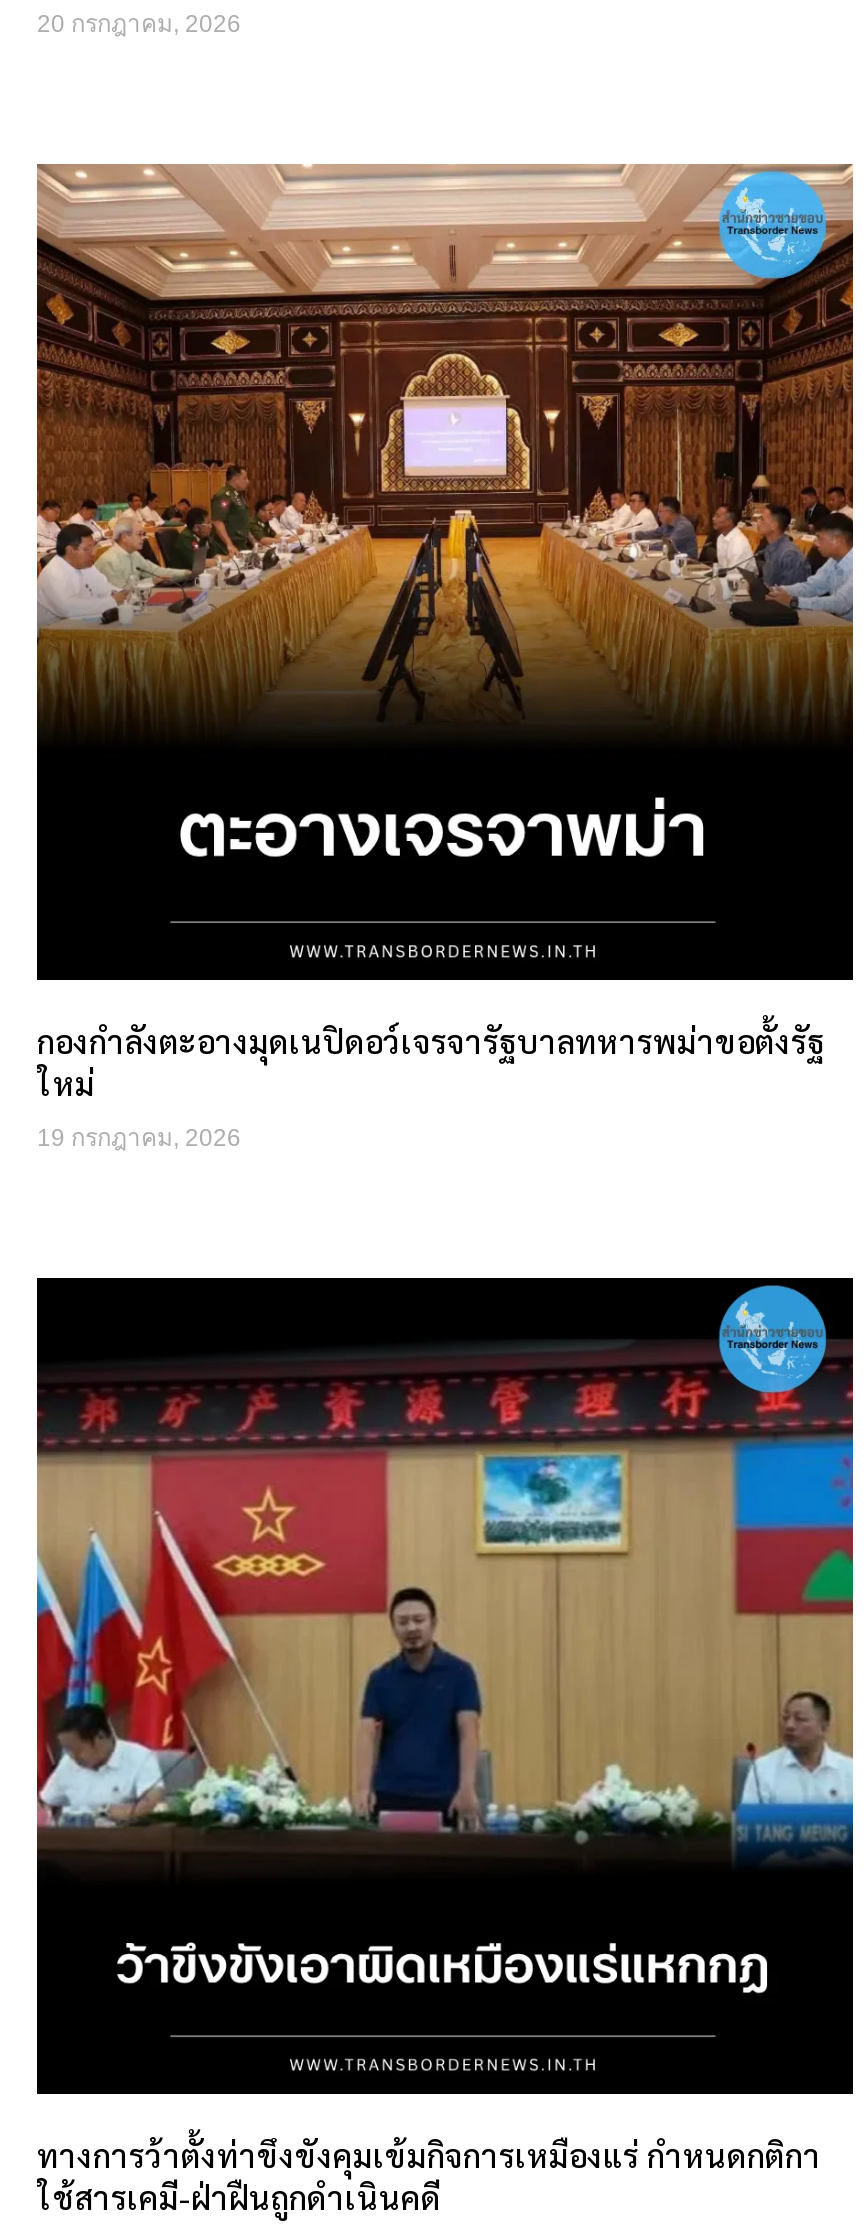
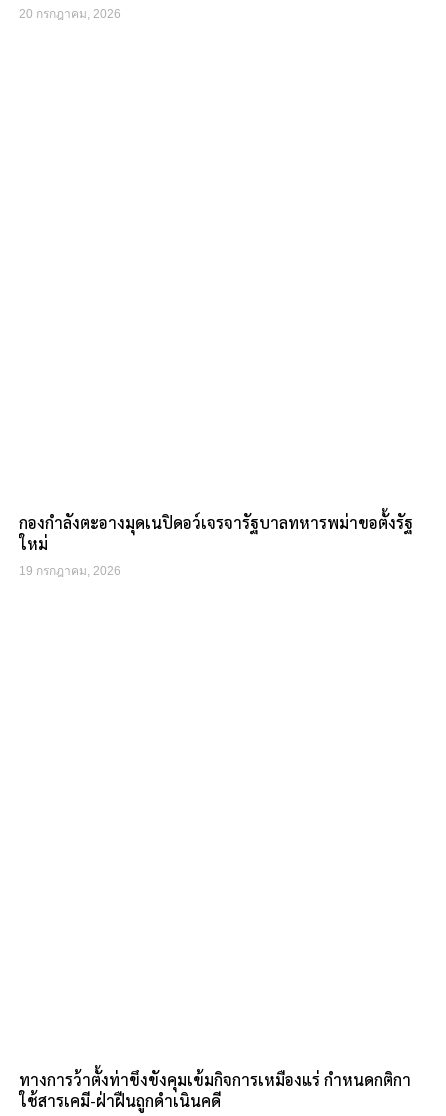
[35,162,855,982] [image] -> none
[35,1276,855,2096] [image] -> none

